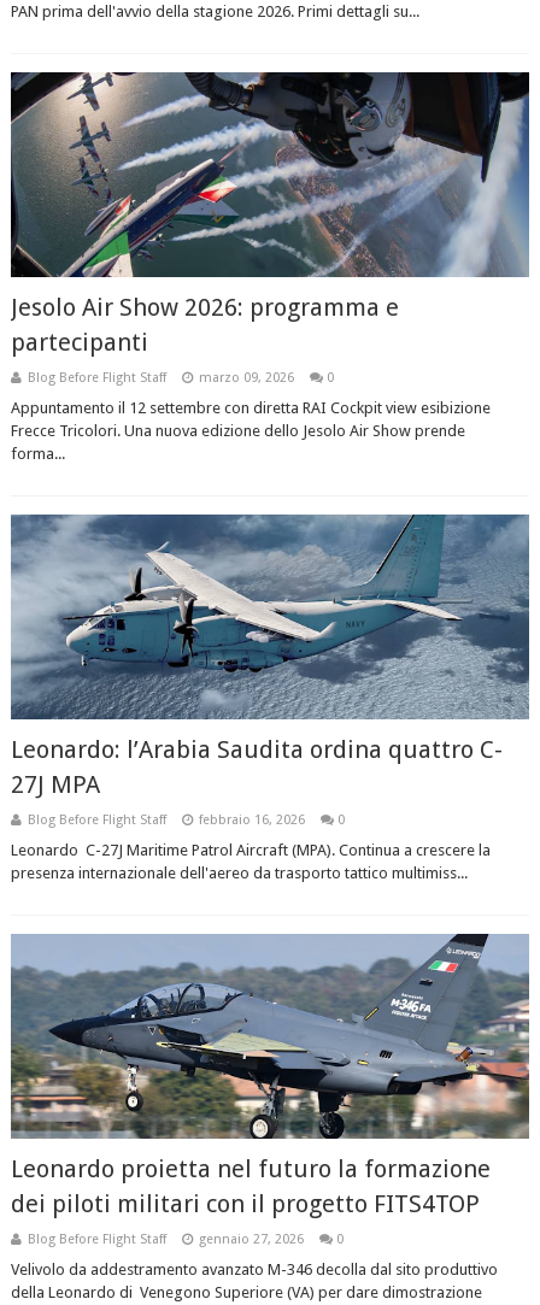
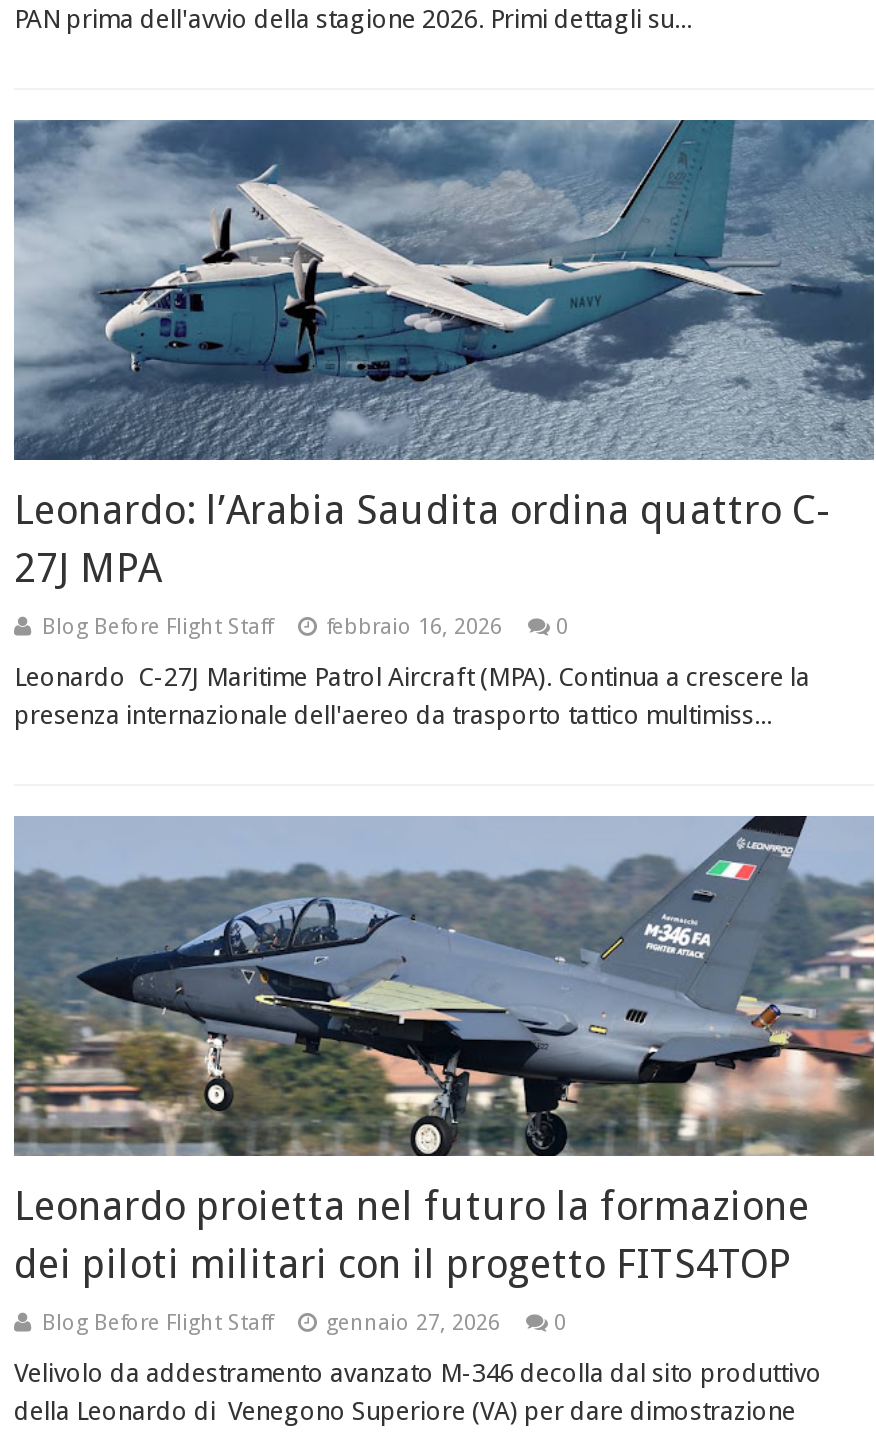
[10,71,529,463] [image] | Jesolo Air Show 2026: programma e | partecipanti | Blog Before Flight Staff | marzo 09, 2026 | 0 | Appuntamento il 12 settembre con diretta RAI Cockpit view esibizione | Frecce Tricolori. Una nuova edizione dello Jesolo Air Show prende | forma... -> none

